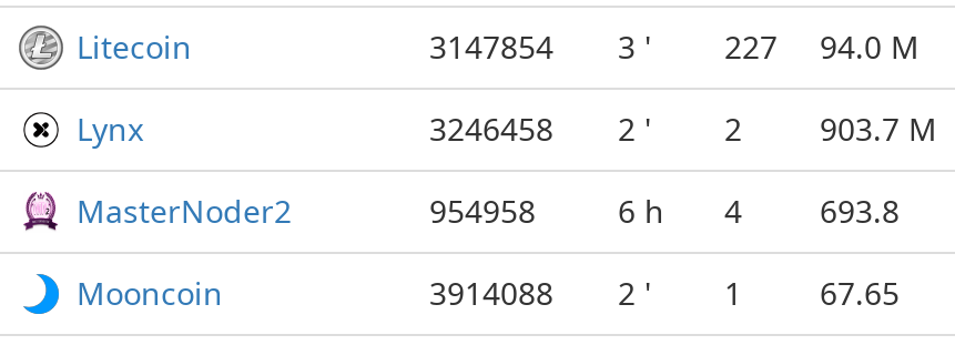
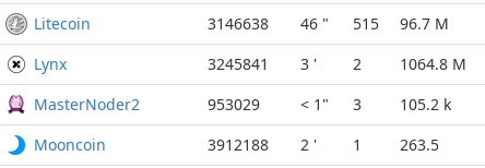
[429,26,553,69] 3147854 -> [208,14,269,34] 3146638
[618,26,651,69] 3 ' -> [300,14,329,34] 46 "
[724,26,778,69] 227 -> [353,14,379,34] 515
[820,26,920,69] 94.0 M -> [400,14,449,34] 96.7 M
[429,108,553,151] 3246458 -> [208,54,269,75] 3245841
[618,108,651,151] 2 ' -> [300,54,317,75] 3 '
[820,108,937,151] 903.7 M -> [400,54,466,75] 1064.8 M
[429,191,900,233] 954958 | 6 h | 4 | 693.8 -> [208,94,451,115] 953029 | < 1" | 3 | 105.2 k
[429,273,553,315] 3914088 -> [208,135,269,155] 3912188
[820,273,900,315] 67.65 -> [400,135,439,155] 263.5

